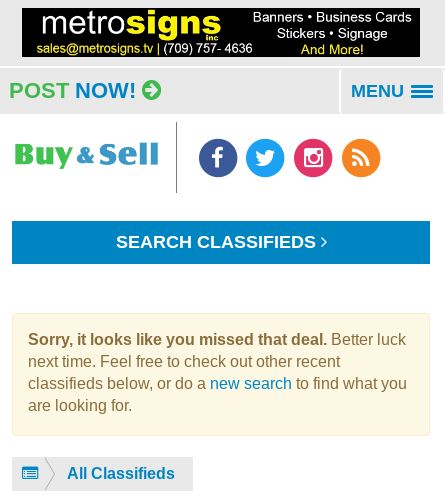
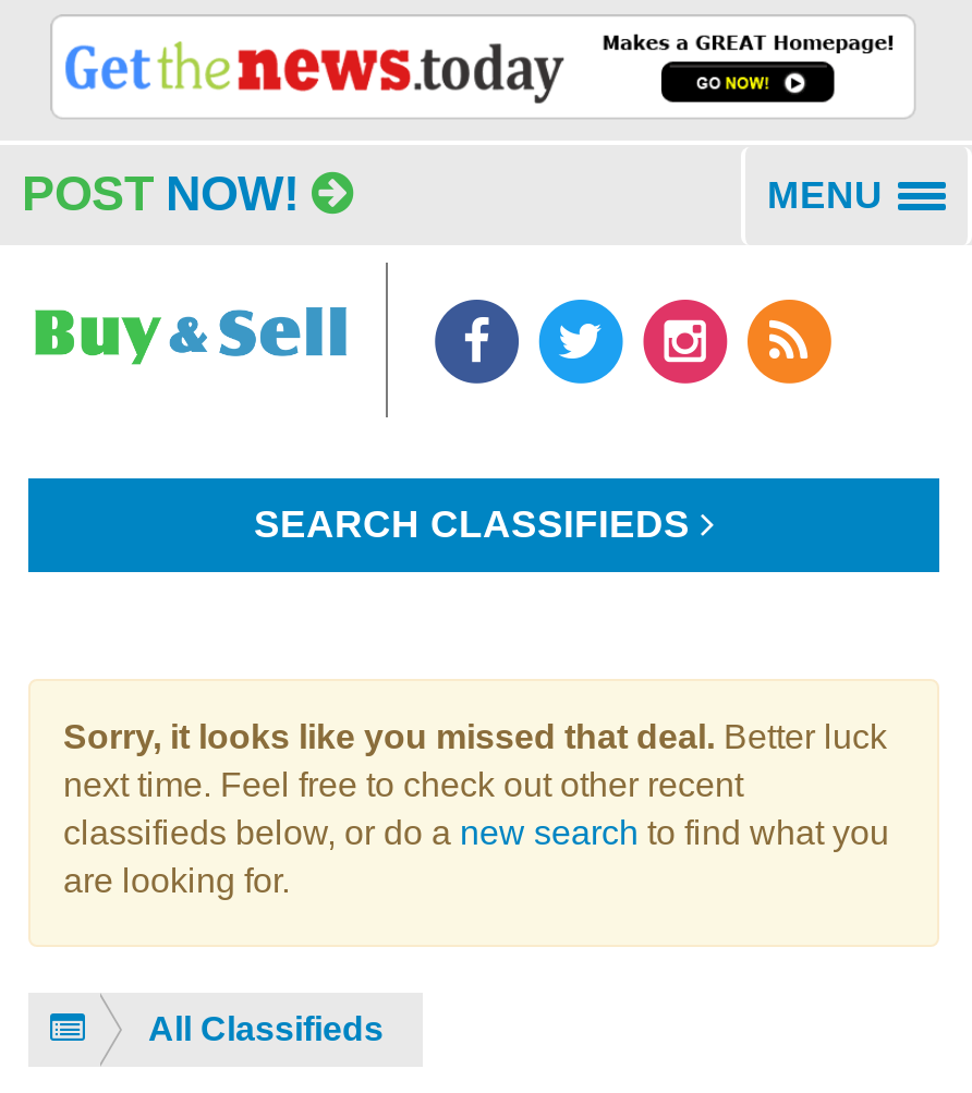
[21,7,421,58] [image] -> [50,14,918,121] [image]

